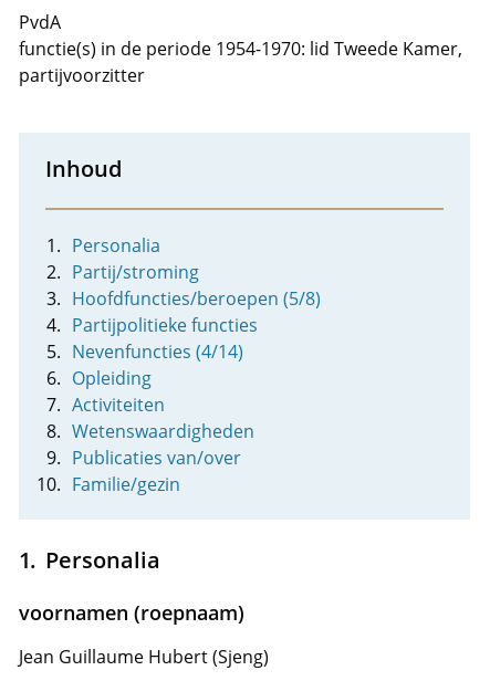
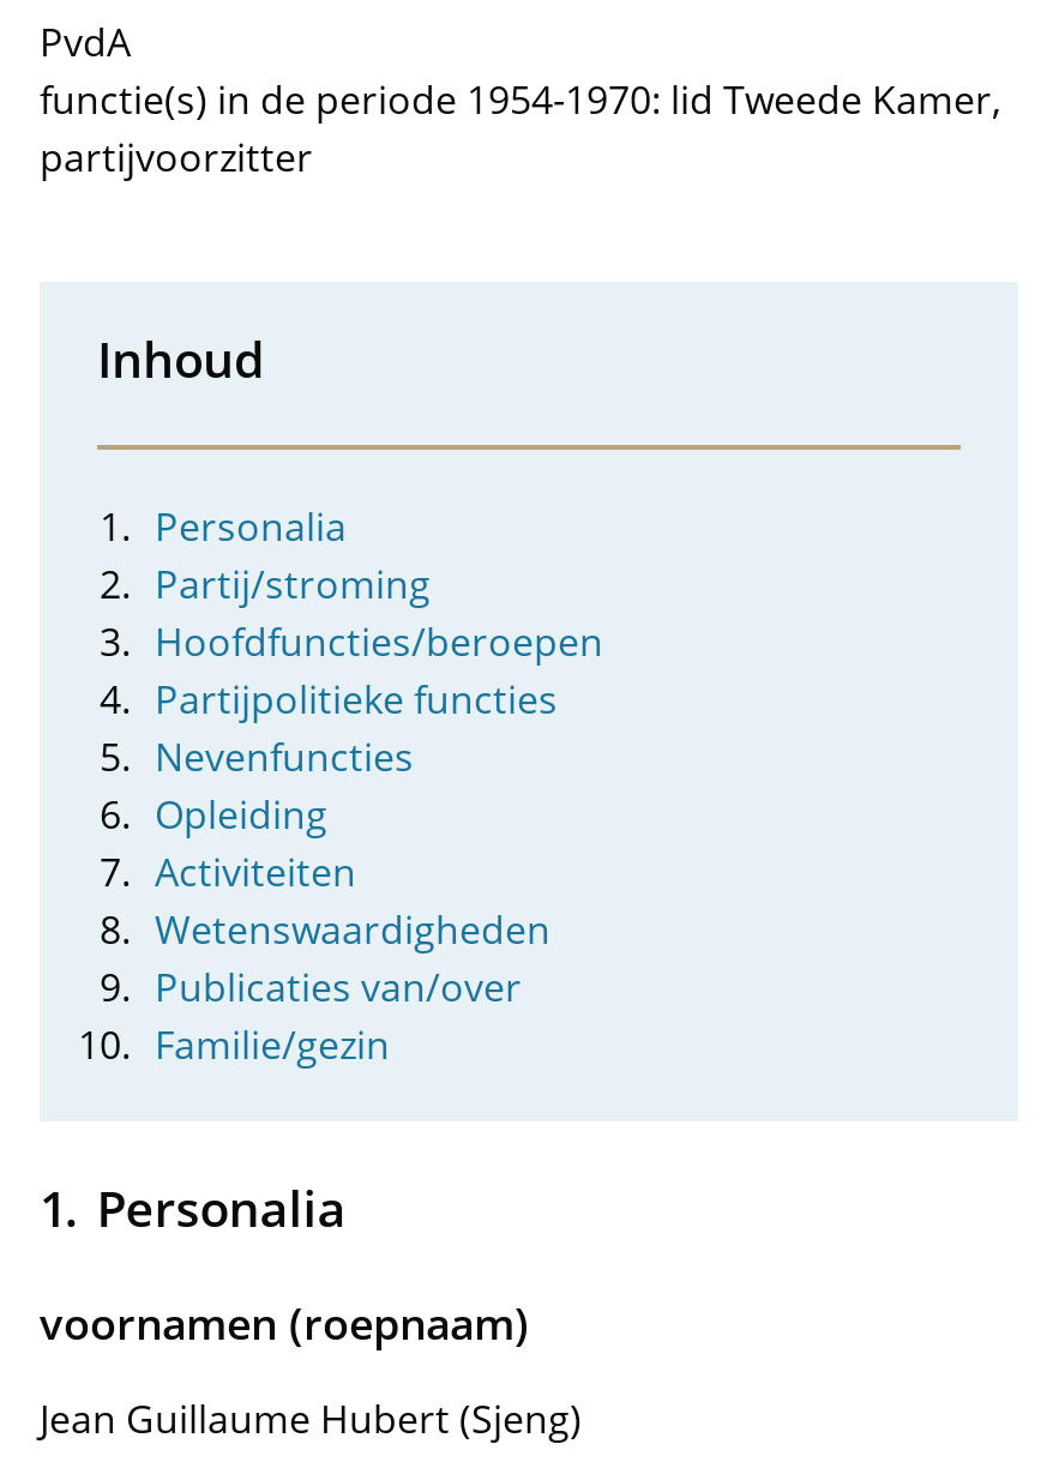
[72,286,321,311] Hoofdfuncties/beroepen (5/8) -> [155,615,603,668] Hoofdfuncties/beroepen
[72,339,243,364] Nevenfuncties (4/14) -> [155,730,414,783] Nevenfuncties

